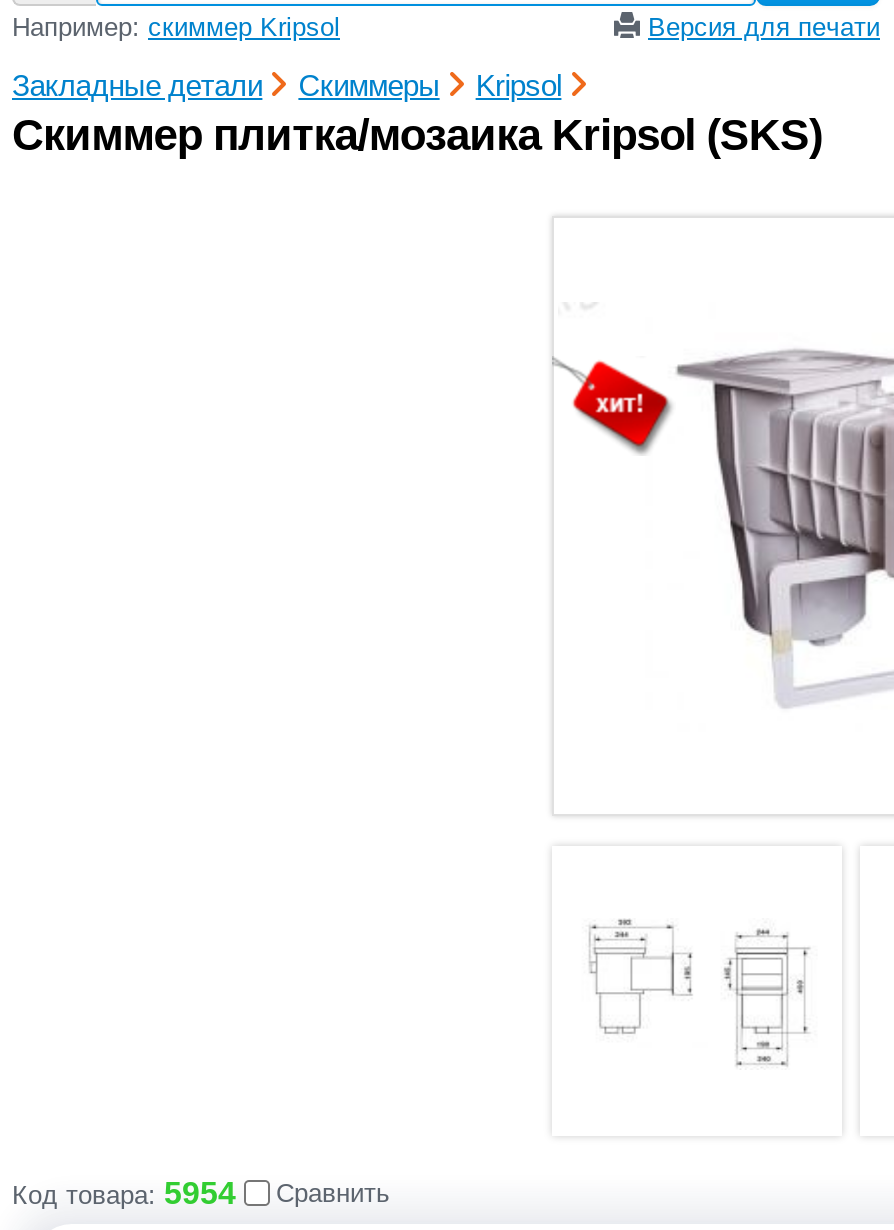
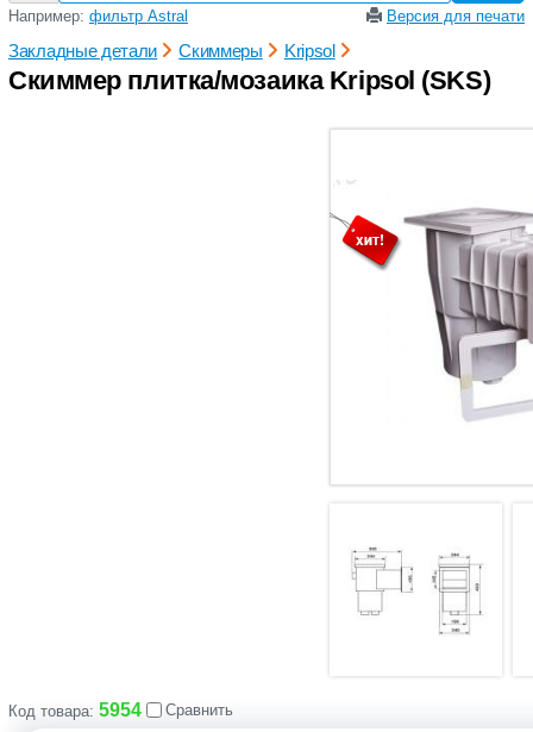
[12,12,340,42] Например: скиммер Kripsol -> [8,7,188,25] Например: фильтр Astral

